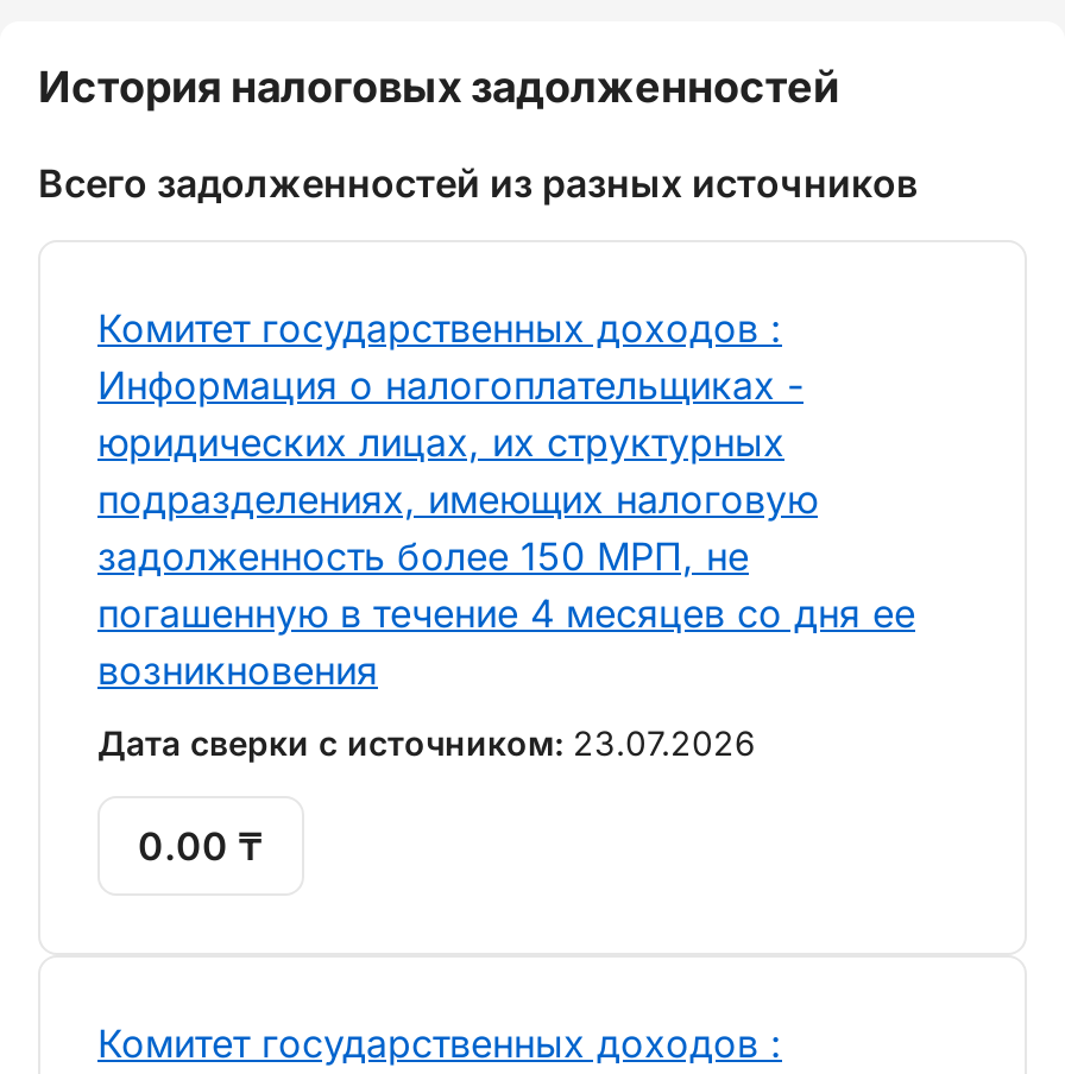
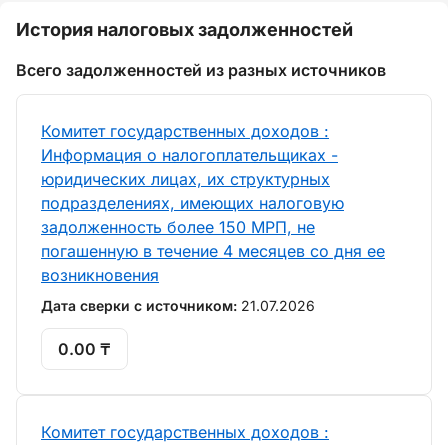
[97,722,756,763] Дата сверки с источником: 23.07.2026 -> [41,297,315,314] Дата сверки с источником: 21.07.2026

